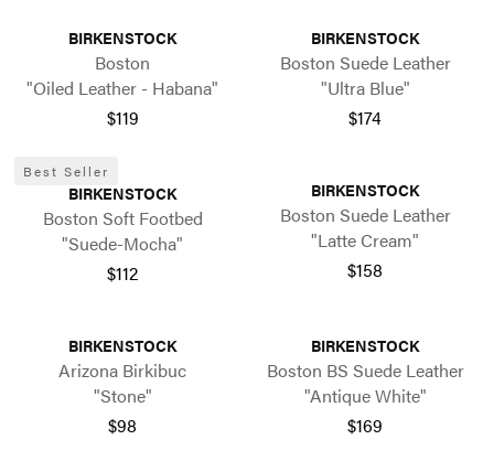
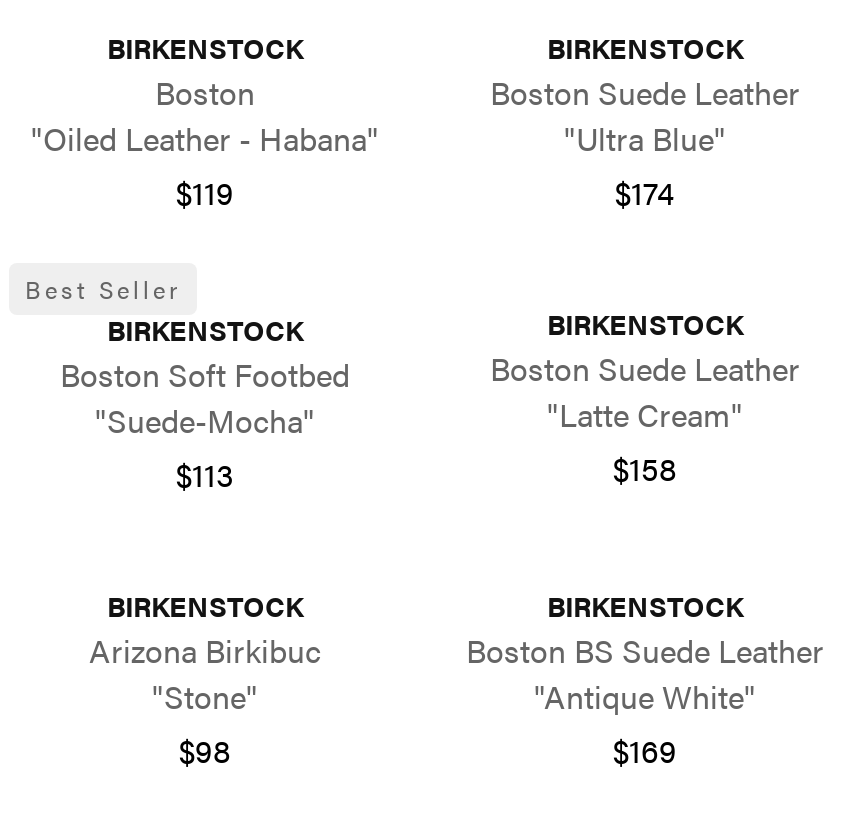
[107,260,138,286] $112 -> [176,451,234,497] $113

